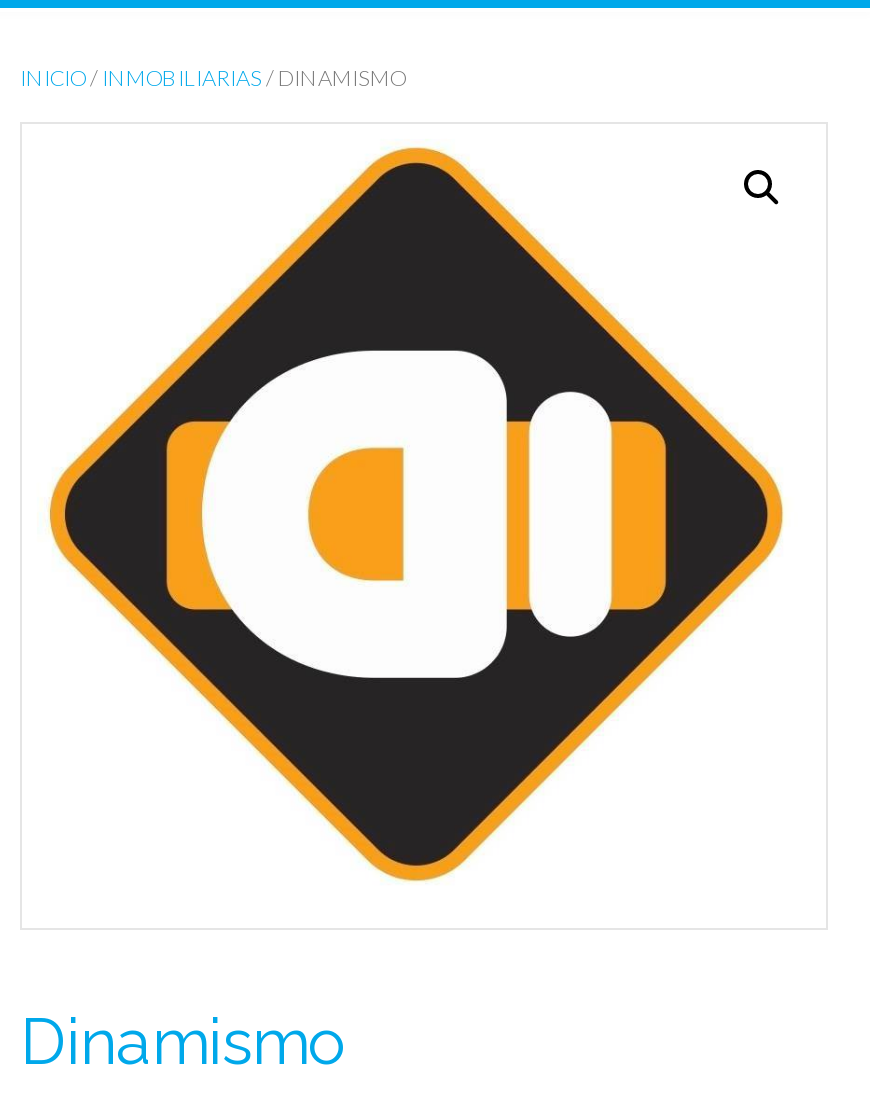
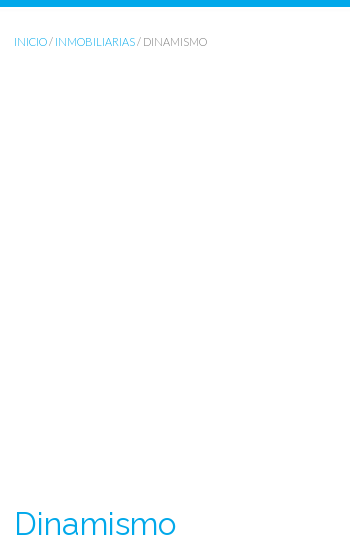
[46,146,786,884] [image] -> none

